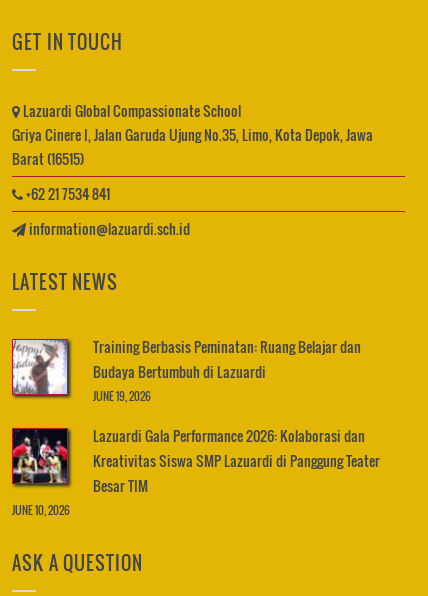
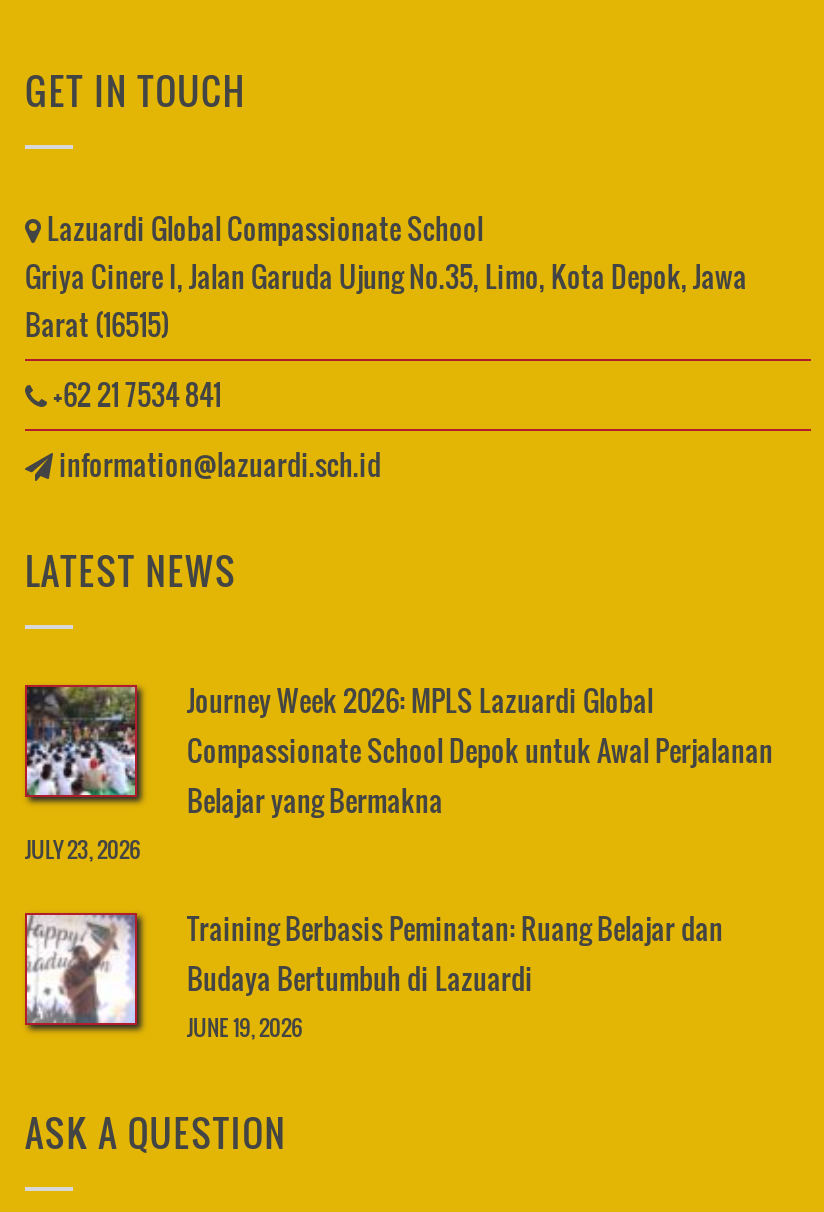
none -> [25,679,773,865] [image] | Journey Week 2026: MPLS Lazuardi Global | Compassionate School Depok untuk Awal Perjalanan | Belajar yang Bermakna | JULY 23, 2026
moved [11,336,361,404] -> [23,907,723,1043]: [image] | Training Berbasis Peminatan: Ruang Belajar dan | Budaya Bertumbuh di Lazuardi | JUNE 19, 2026
[11,425,380,518] [image] | Lazuardi Gala Performance 2026: Kolaborasi dan | Kreativitas Siswa SMP Lazuardi di Panggung Teater | Besar TIM | JUNE 10, 2026 -> none

